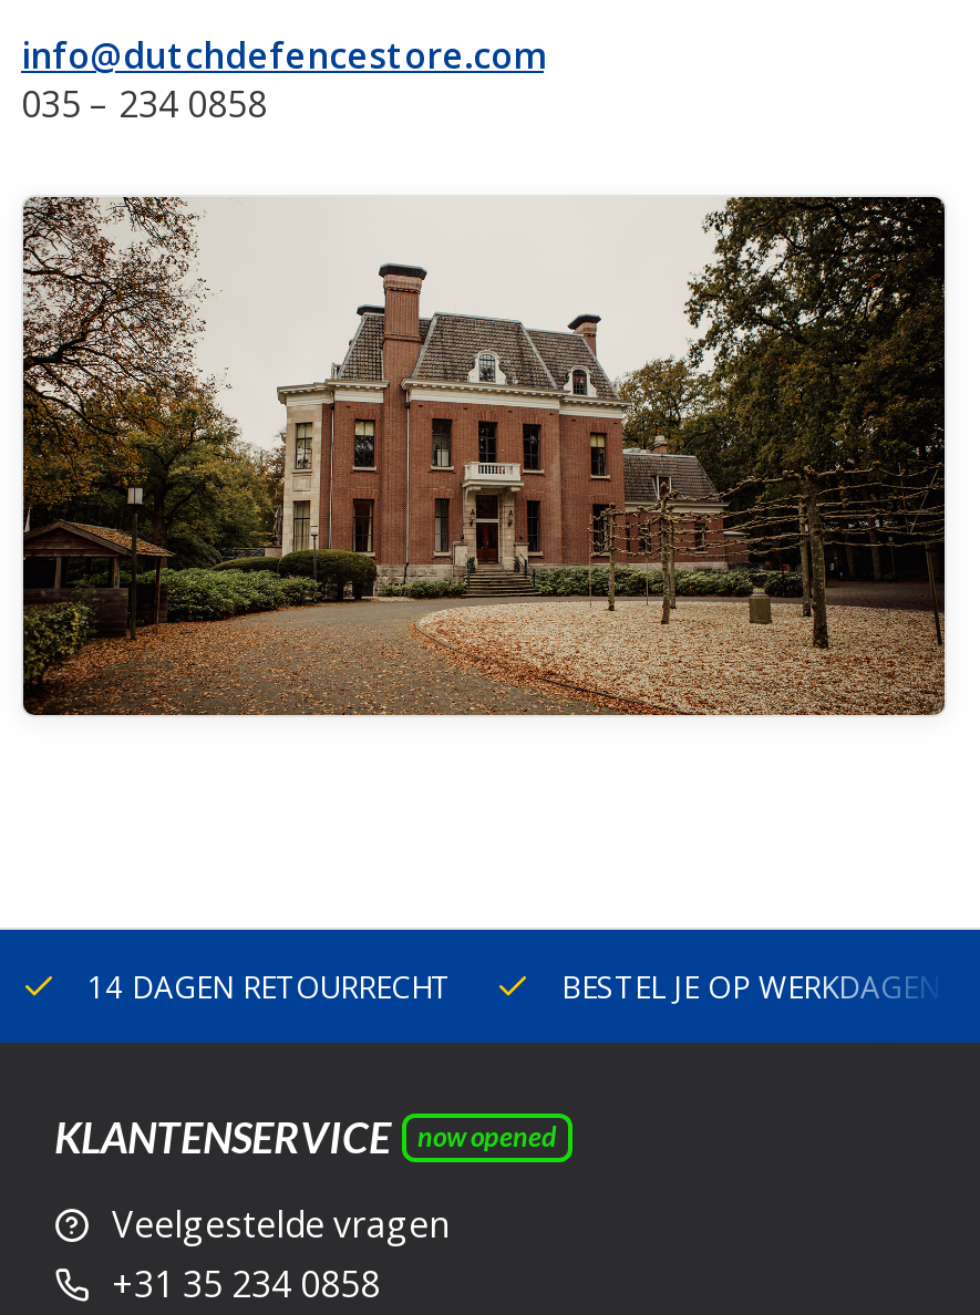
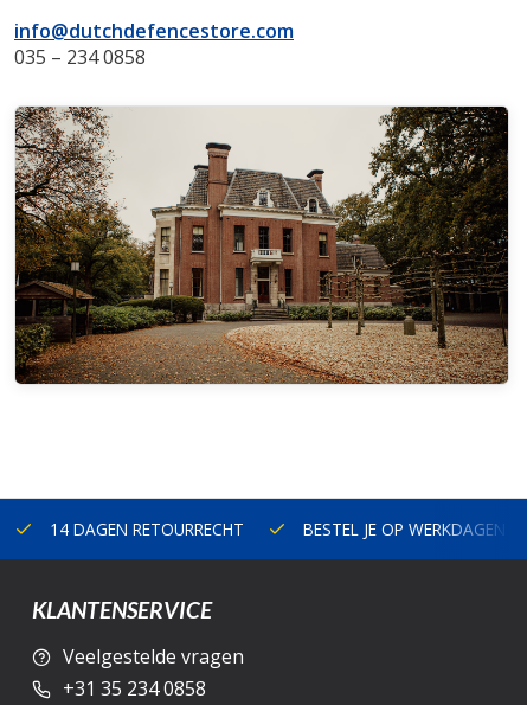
[417,1120,557,1153] now opened -> none

